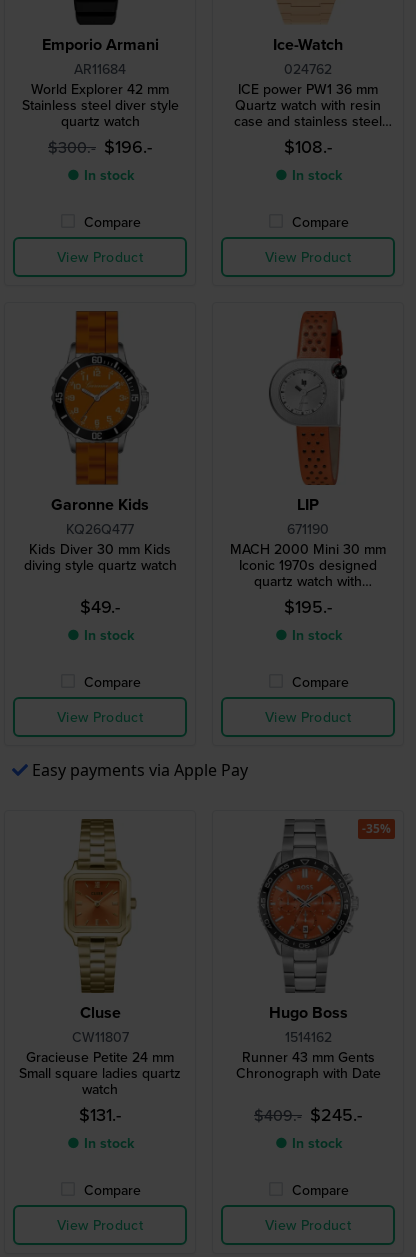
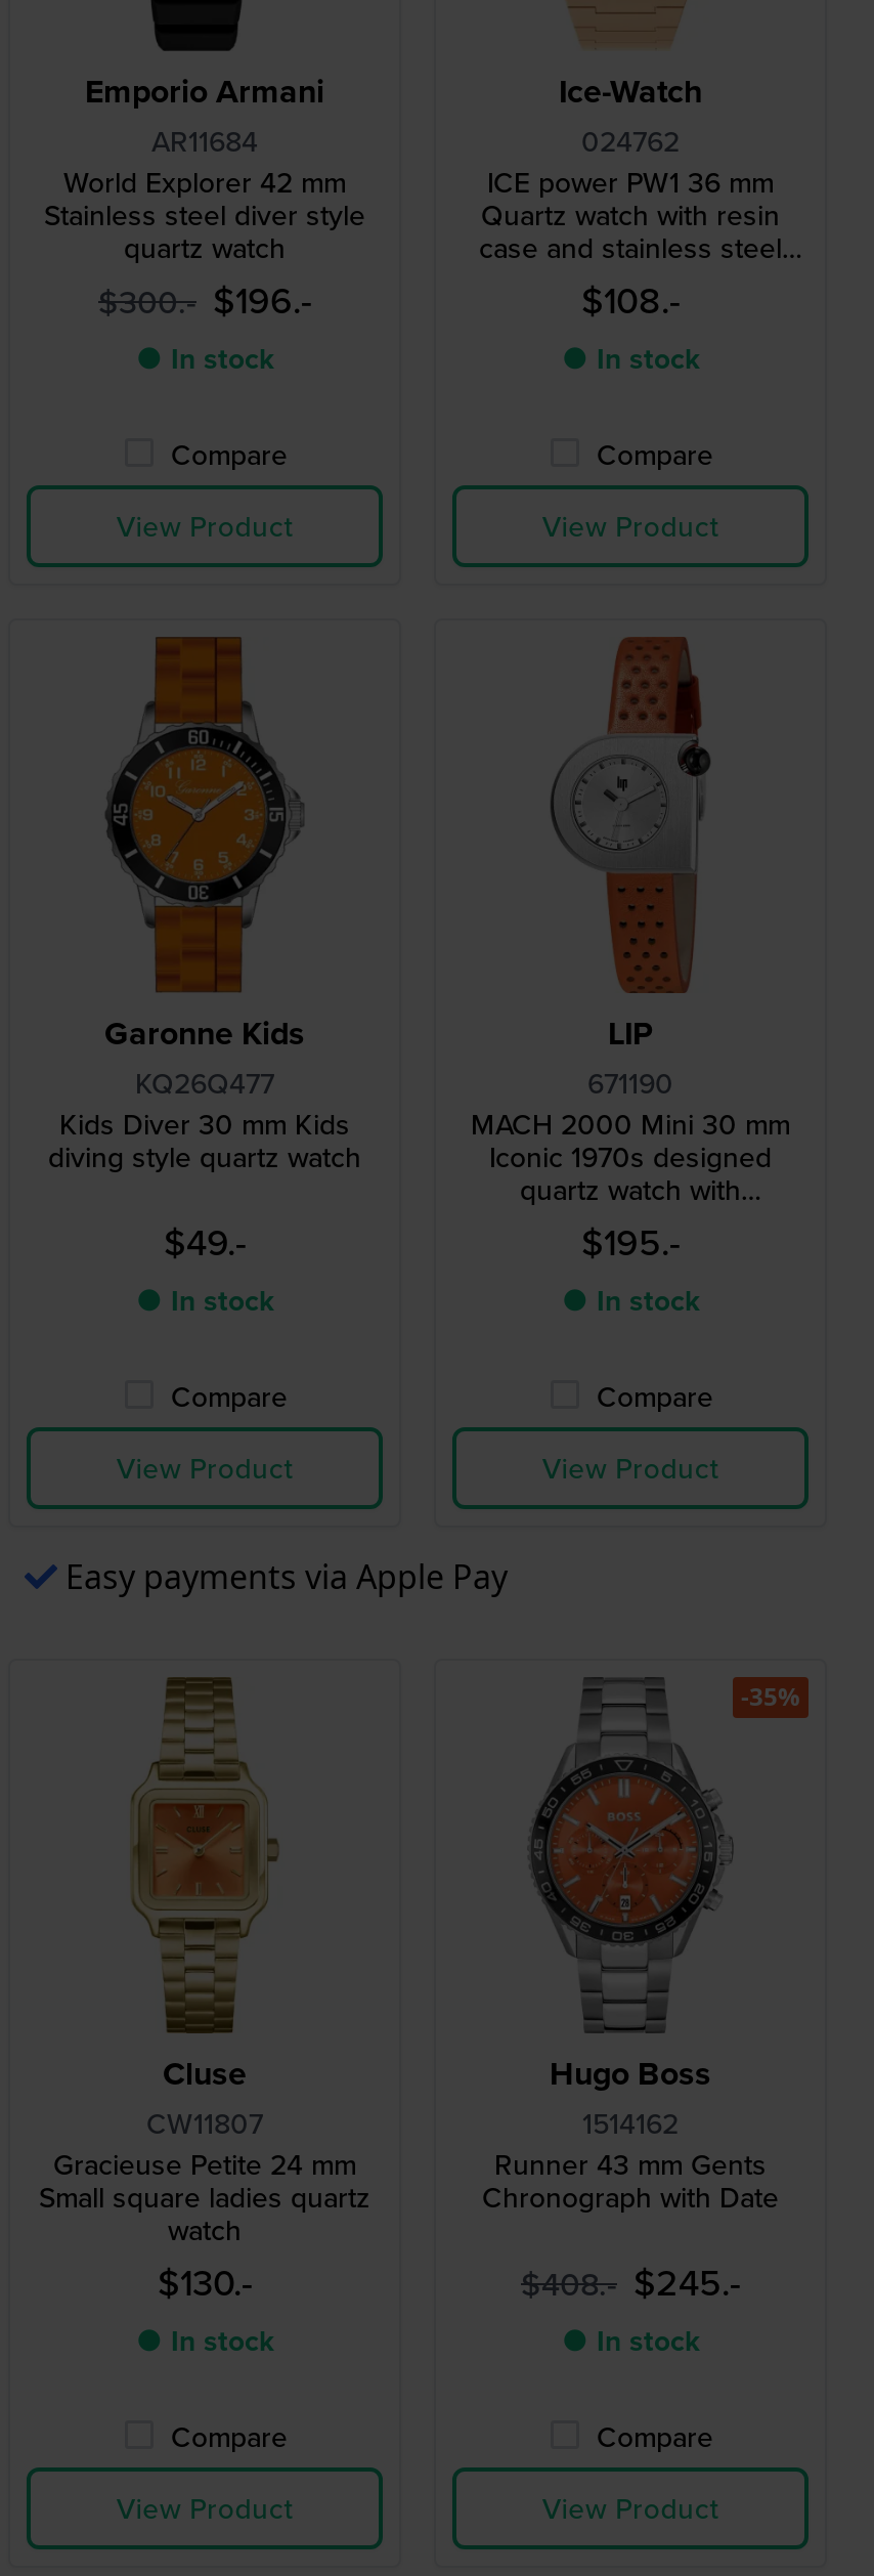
[79,1102,121,1127] $131.- -> [158,2257,252,2308] $130.-
[254,1102,362,1127] $409.- $245.- -> [521,2257,740,2308] $408.- $245.-

